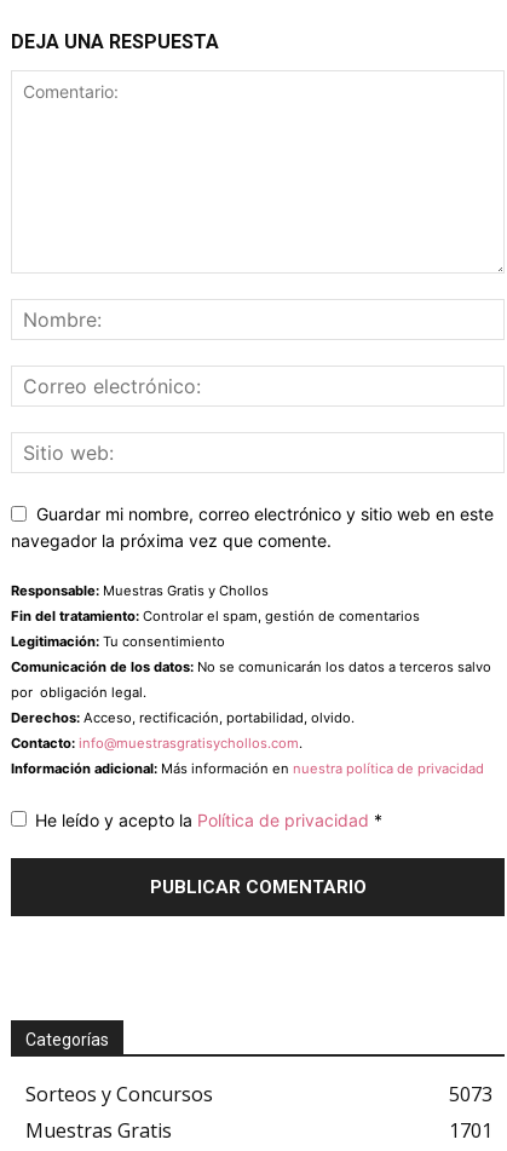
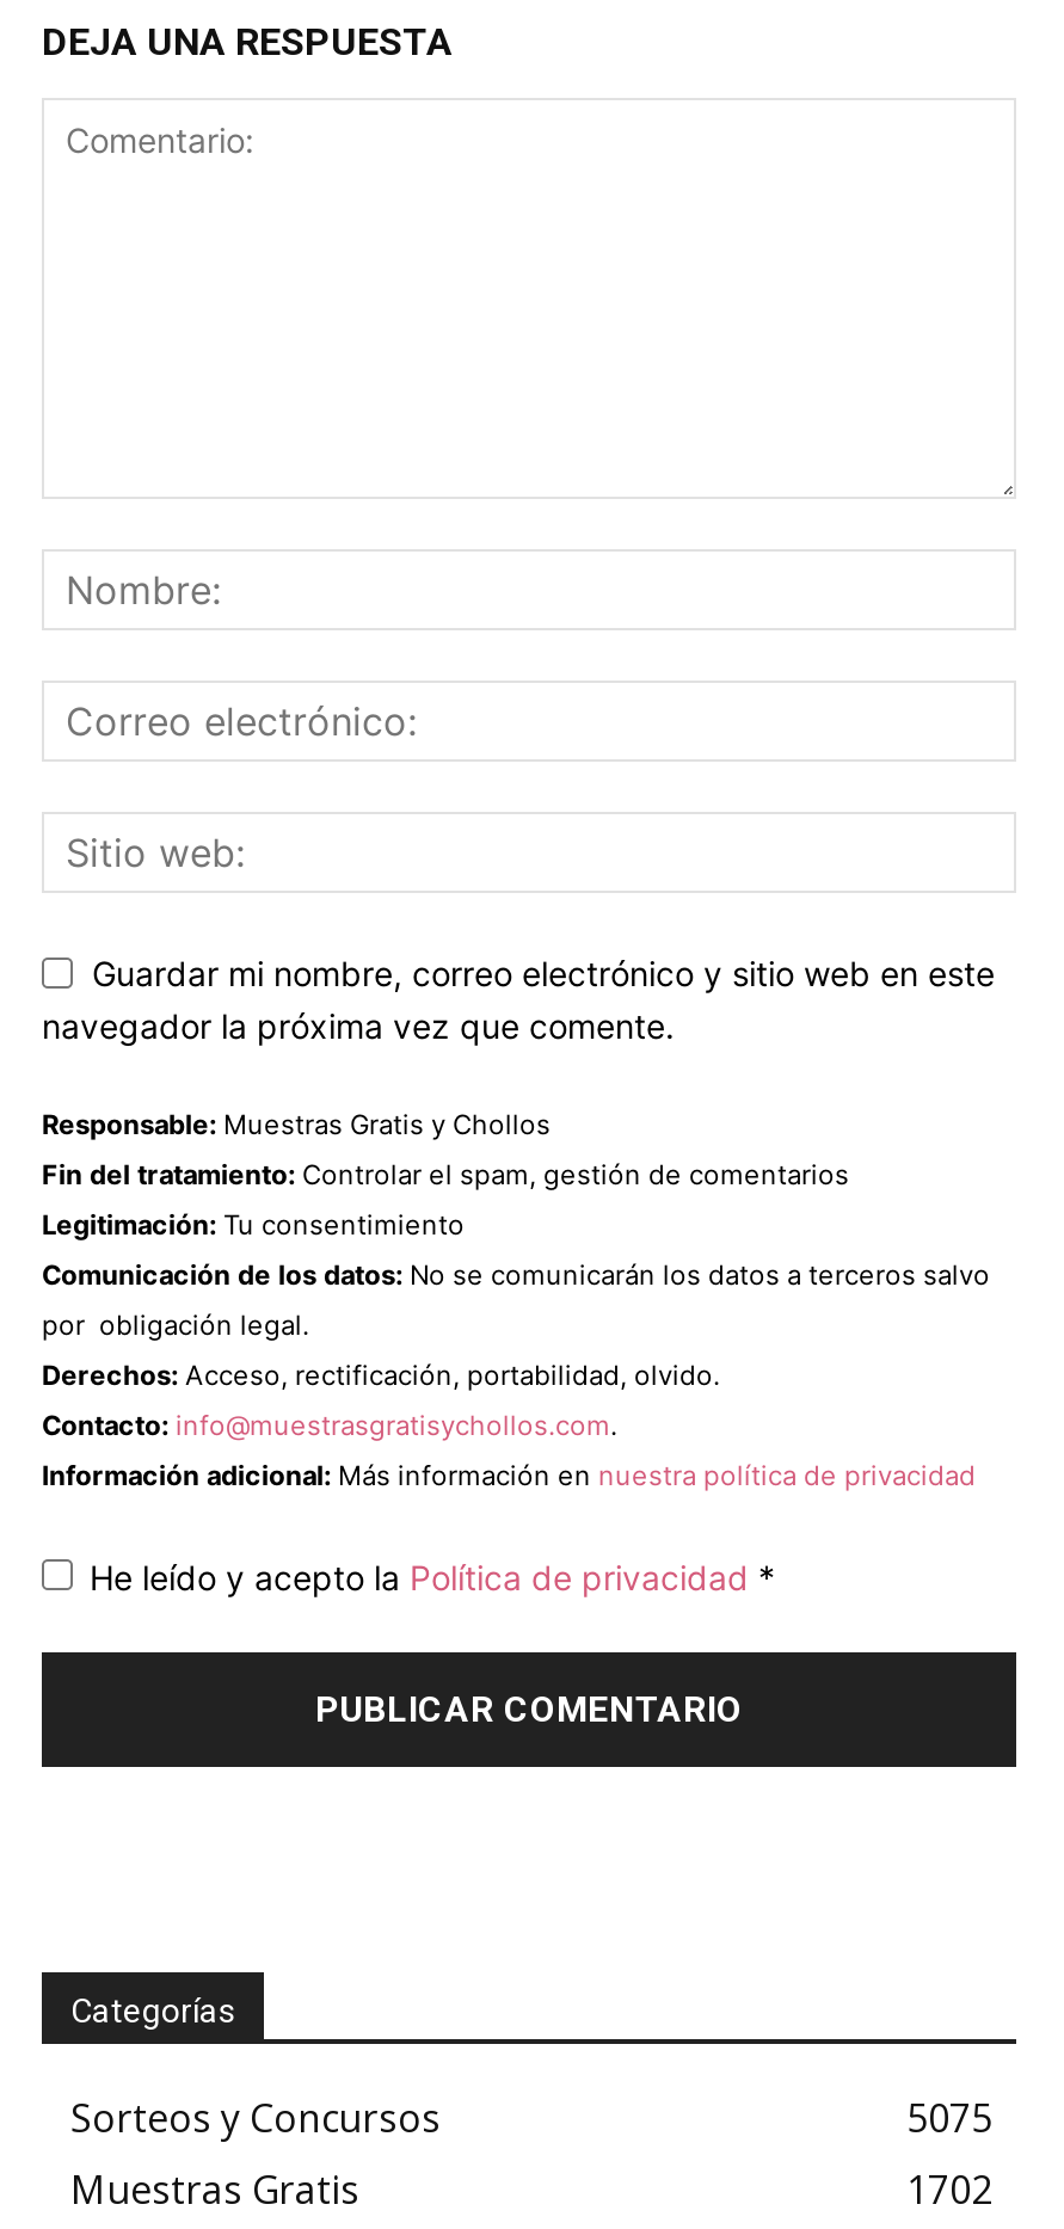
[449,1081,492,1108] 5073 -> [906,2092,992,2145] 5075
[449,1117,492,1144] 1701 -> [906,2164,992,2216] 1702

